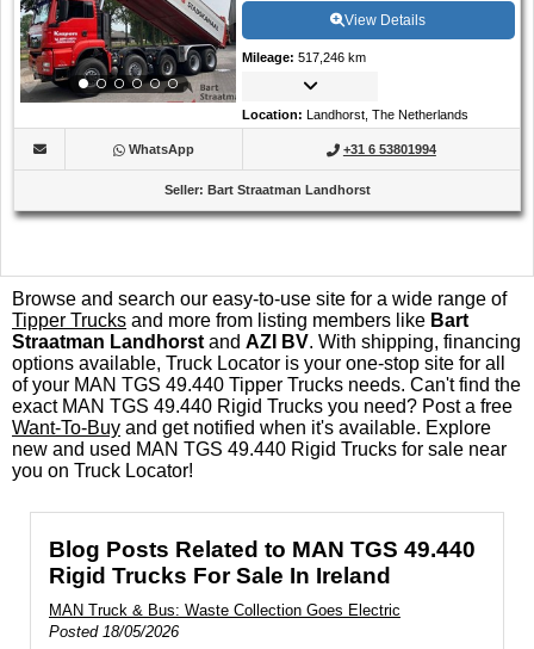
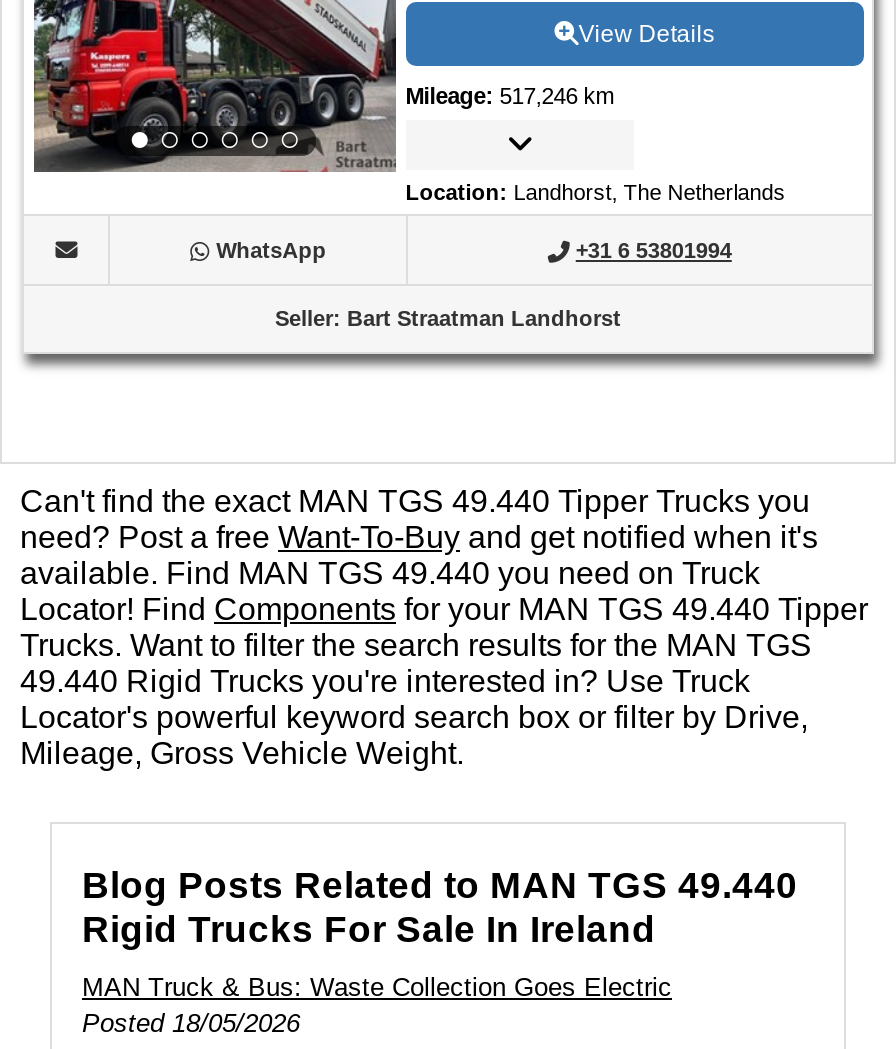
[12,289,521,481] Browse and search our easy-to-use site for a wide range of | Tipper Trucks and more from listing members like Bart | Straatman Landhorst and AZI BV. With shipping, financing | options available, Truck Locator is your one-stop site for all | of your MAN TGS 49.440 Tipper Trucks needs. Can't find the | exact MAN TGS 49.440 Rigid Trucks you need? Post a free | Want-To-Buy and get notified when it's available. Explore | new and used MAN TGS 49.440 Rigid Trucks for sale near | you on Truck Locator! -> [20,484,868,770] Can't find the exact MAN TGS 49.440 Tipper Trucks you | need? Post a free Want-To-Buy and get notified when it's | available. Find MAN TGS 49.440 you need on Truck | Locator! Find Components for your MAN TGS 49.440 Tipper | Trucks. Want to filter the search results for the MAN TGS | 49.440 Rigid Trucks you're interested in? Use Truck | Locator's powerful keyword search box or filter by Drive, | Mileage, Gross Vehicle Weight.

